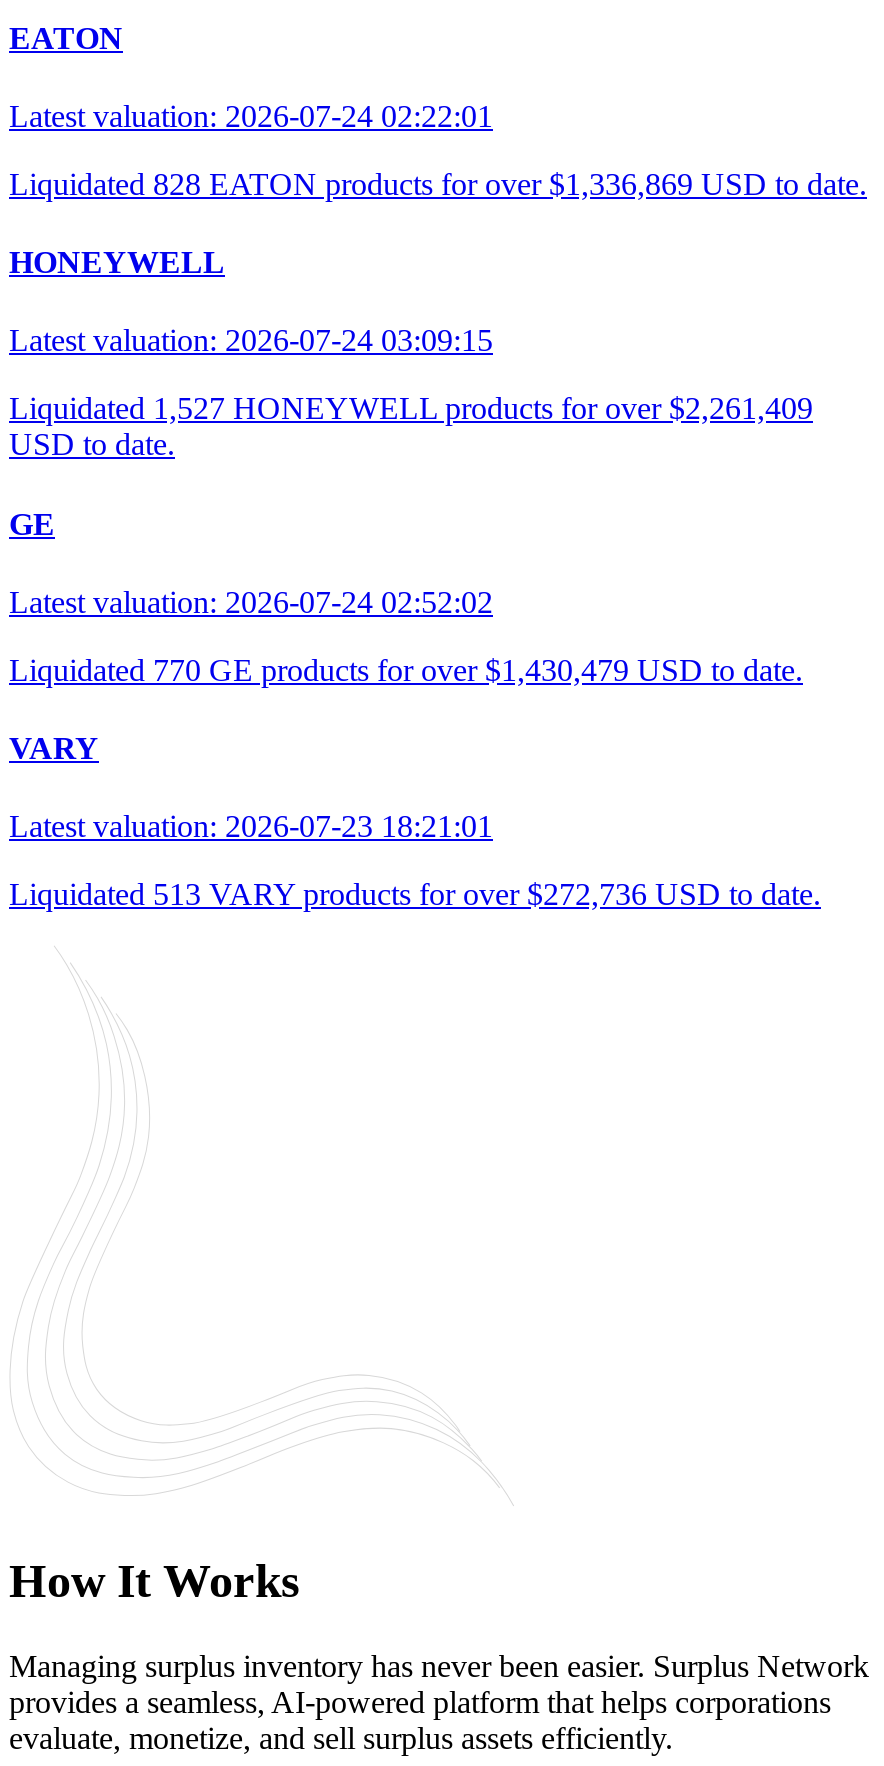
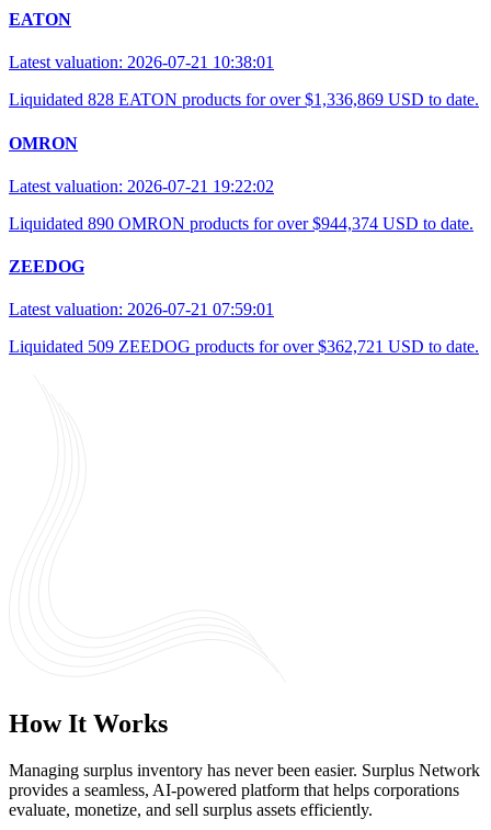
[9,99,493,133] Latest valuation: 2026-07-24 02:22:01 -> [9,53,274,72] Latest valuation: 2026-07-21 10:38:01
[9,245,821,912] HONEYWELL | Latest valuation: 2026-07-24 03:09:15 | Liquidated 1,527 HONEYWELL products for over $2,261,409 | USD to date. | GE | Latest valuation: 2026-07-24 02:52:02 | Liquidated 770 GE products for over $1,430,479 USD to date. | VARY | Latest valuation: 2026-07-23 18:21:01 | Liquidated 513 VARY products for over $272,736 USD to date. -> [9,134,479,356] OMRON | Latest valuation: 2026-07-21 19:22:02 | Liquidated 890 OMRON products for over $944,374 USD to date. | ZEEDOG | Latest valuation: 2026-07-21 07:59:01 | Liquidated 509 ZEEDOG products for over $362,721 USD to date.

